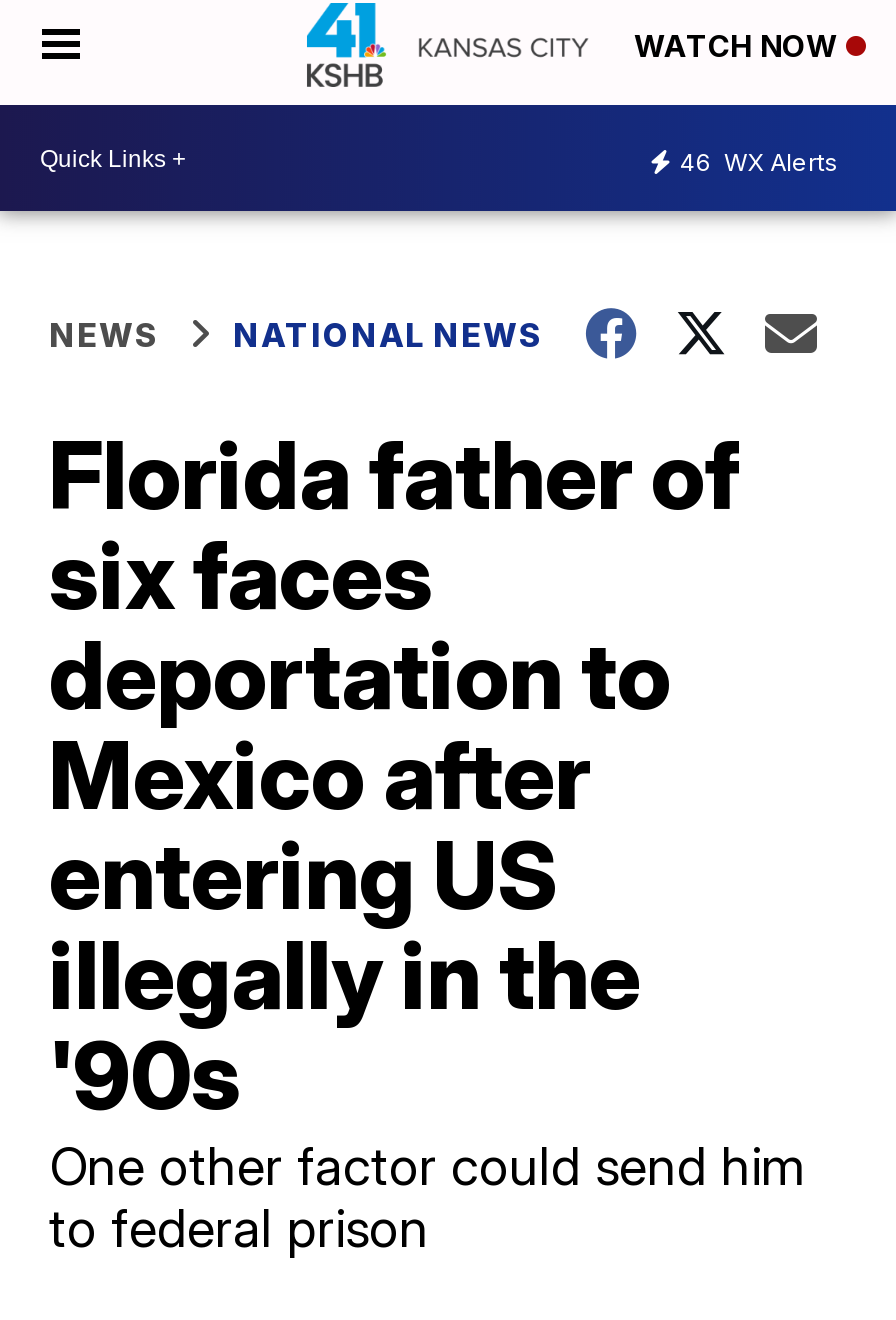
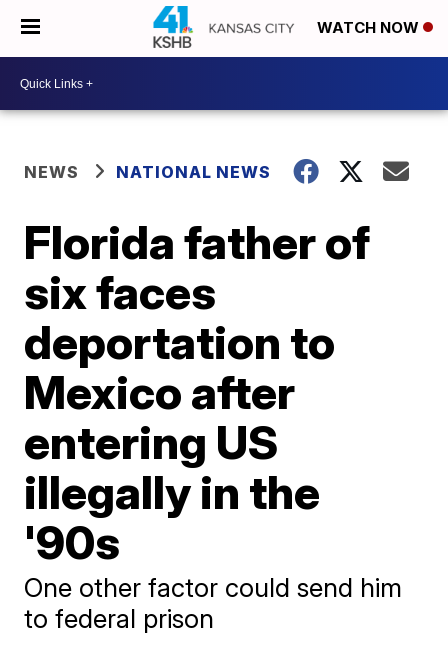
[680,146,838,176] 46 WX Alerts -> none

